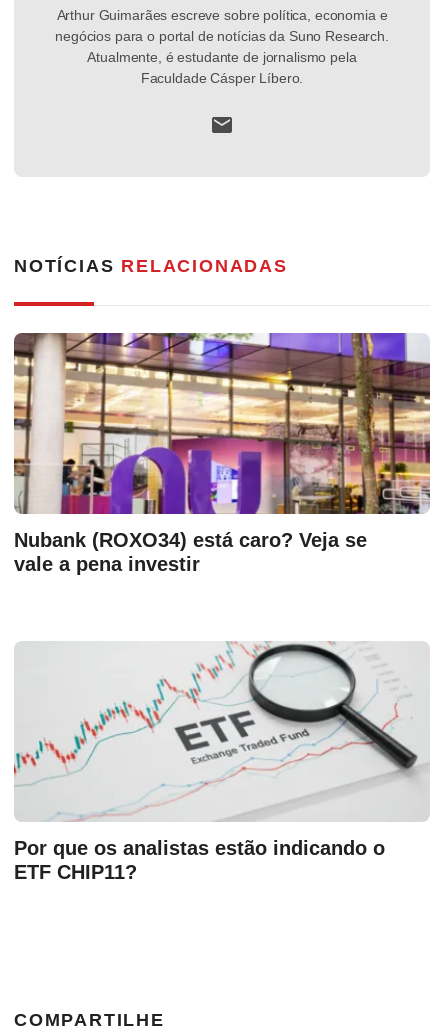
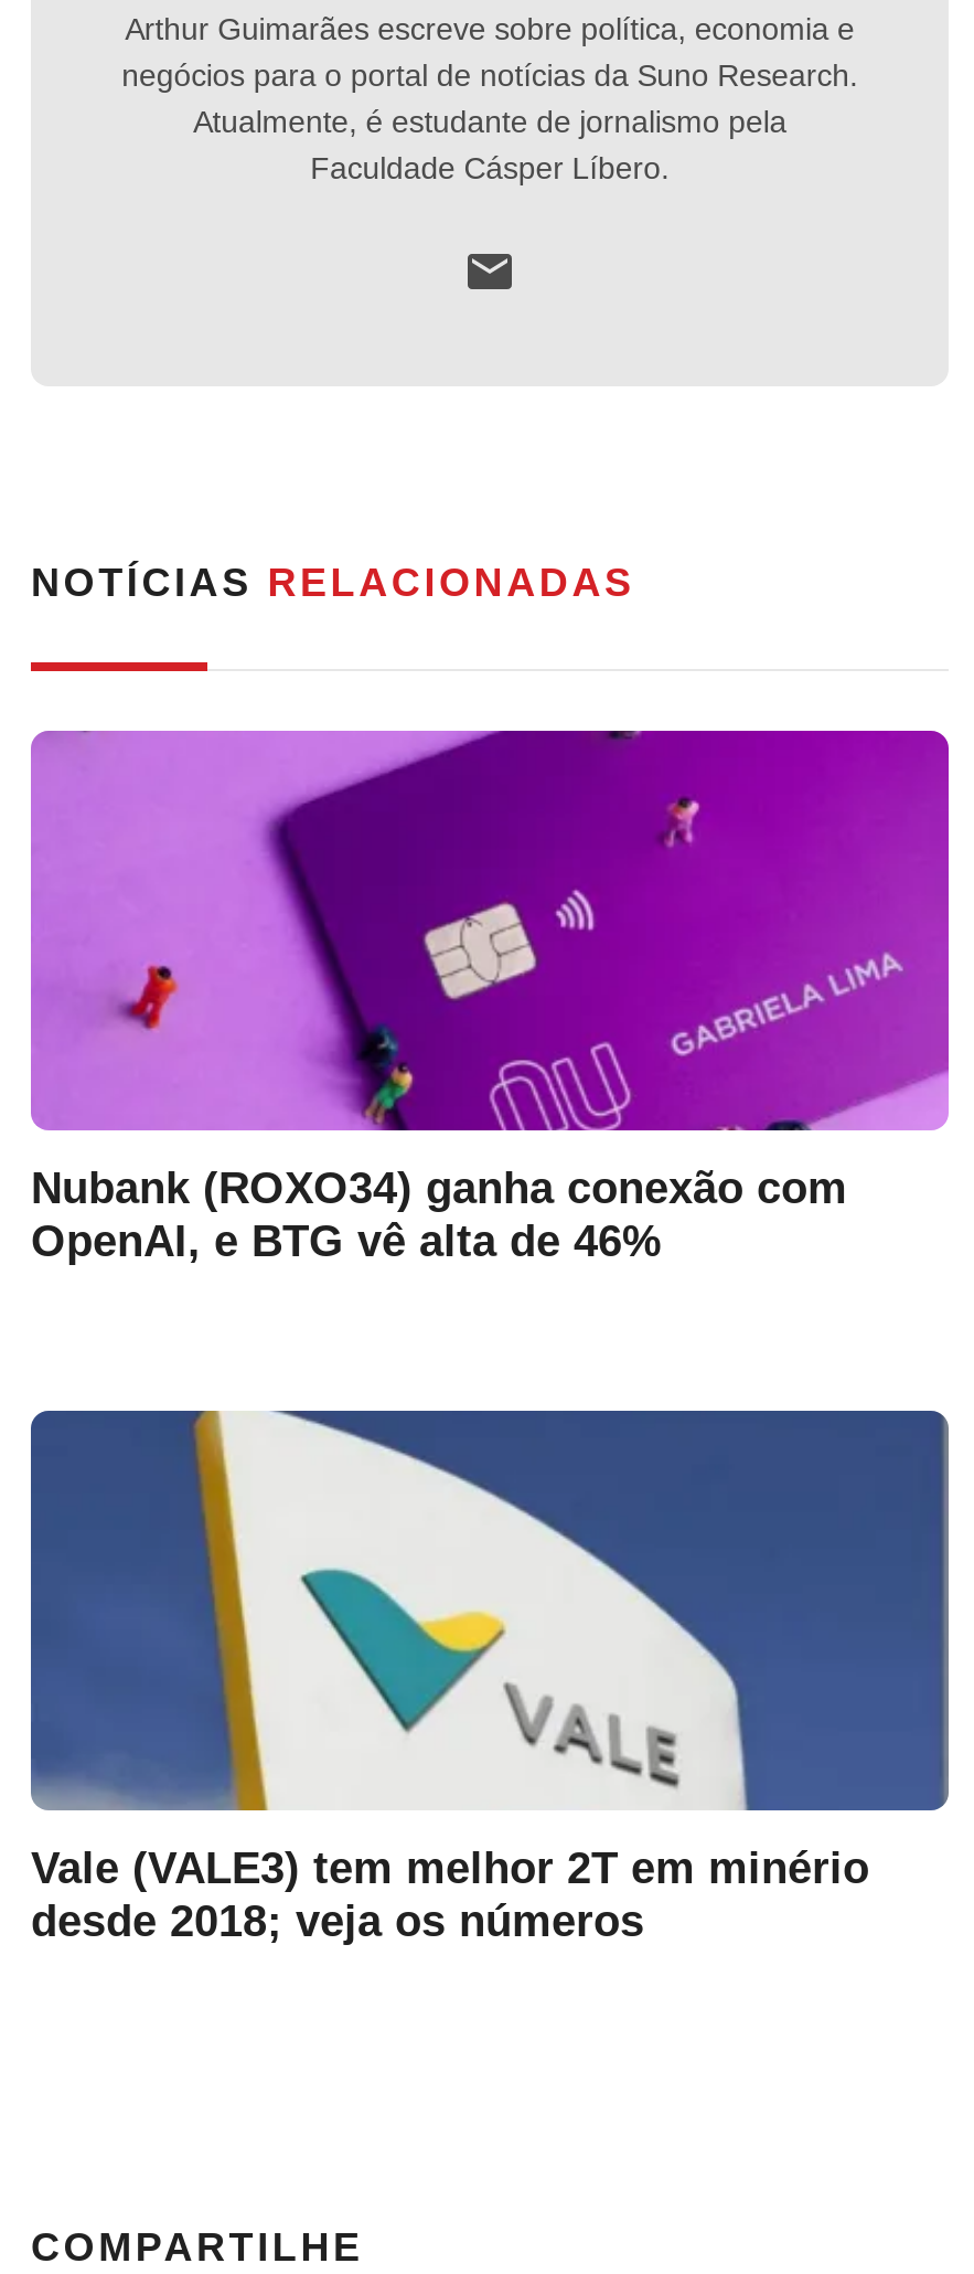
[13,332,431,575] [image] | Nubank (ROXO34) está caro? Veja se | vale a pena investir -> [29,729,951,1265] [image] | Nubank (ROXO34) ganha conexão com | OpenAI, e BTG vê alta de 46%
[13,641,429,883] [image] | Por que os analistas estão indicando o | ETF CHIP11? -> [29,1409,949,1945] [image] | Vale (VALE3) tem melhor 2T em minério | desde 2018; veja os números

